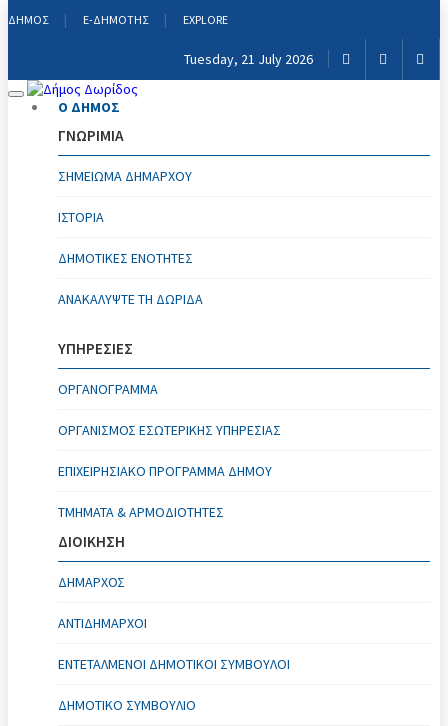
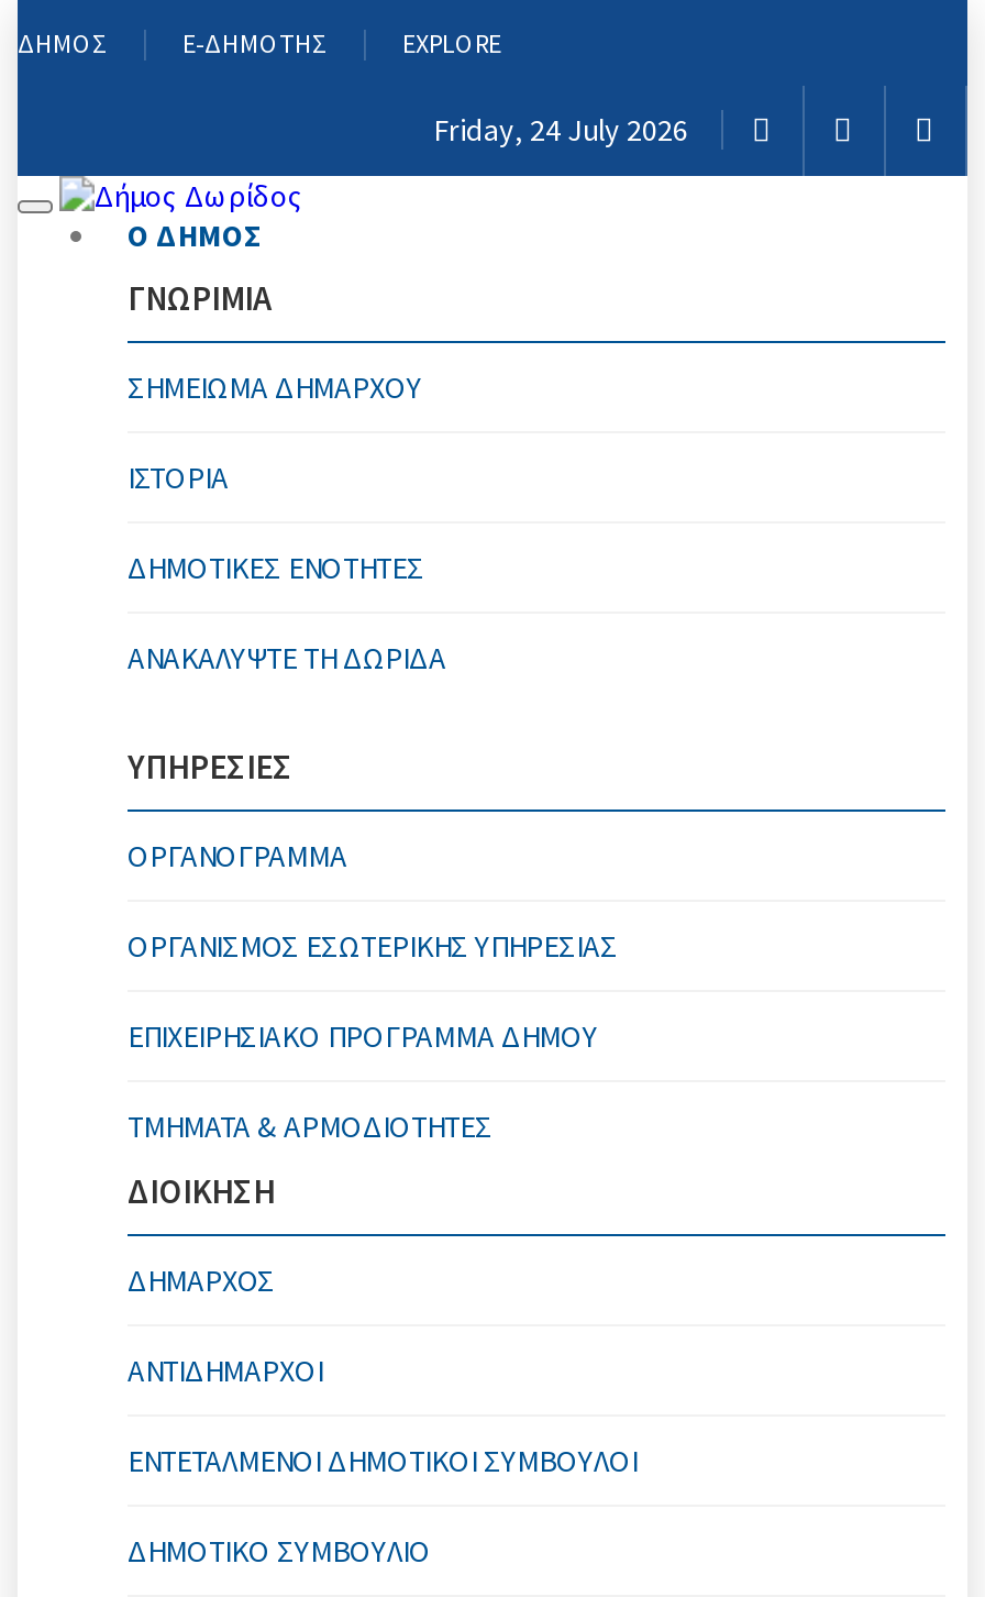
[184,50,313,68] Tuesday, 21 July 2026 -> [433,110,688,150] Friday, 24 July 2026

